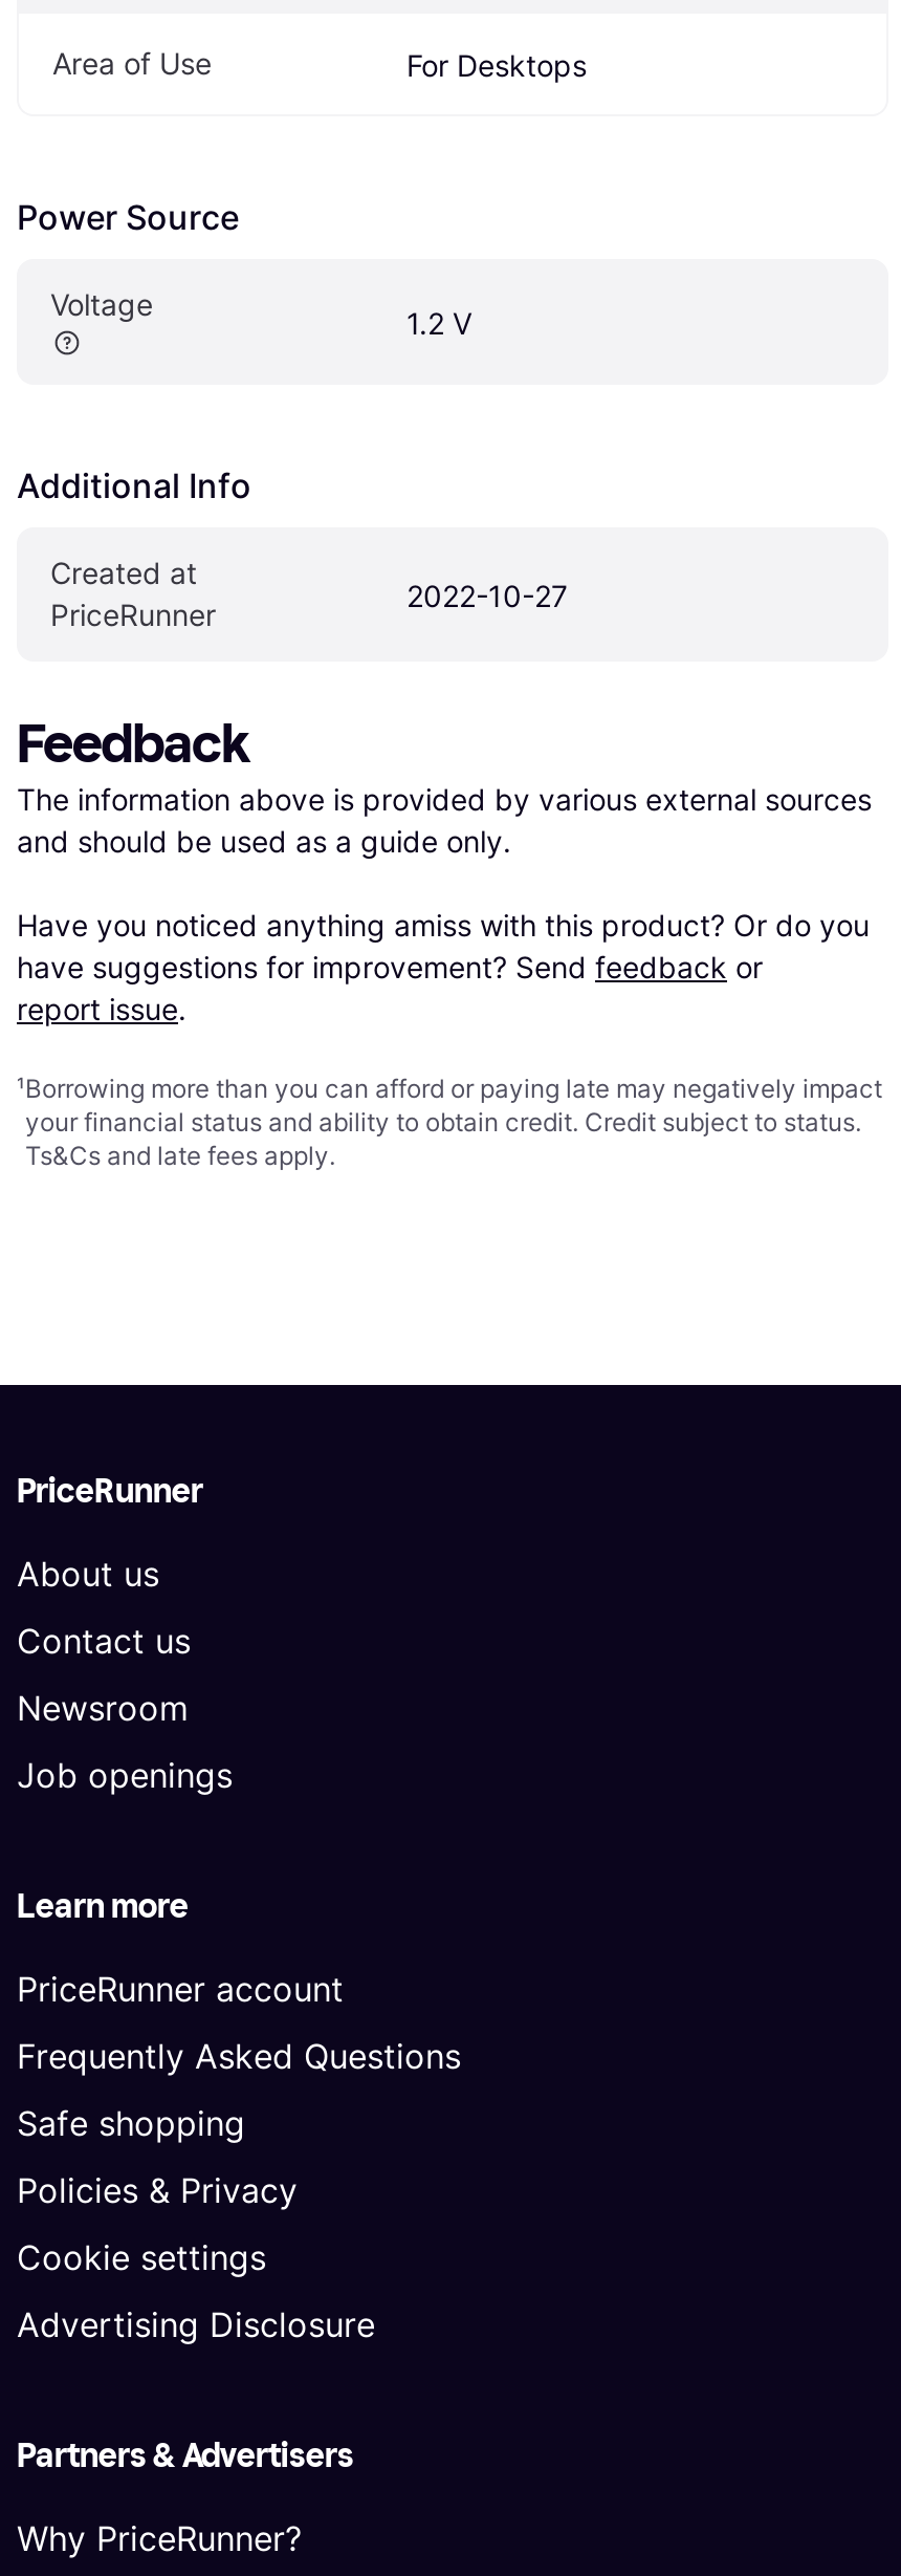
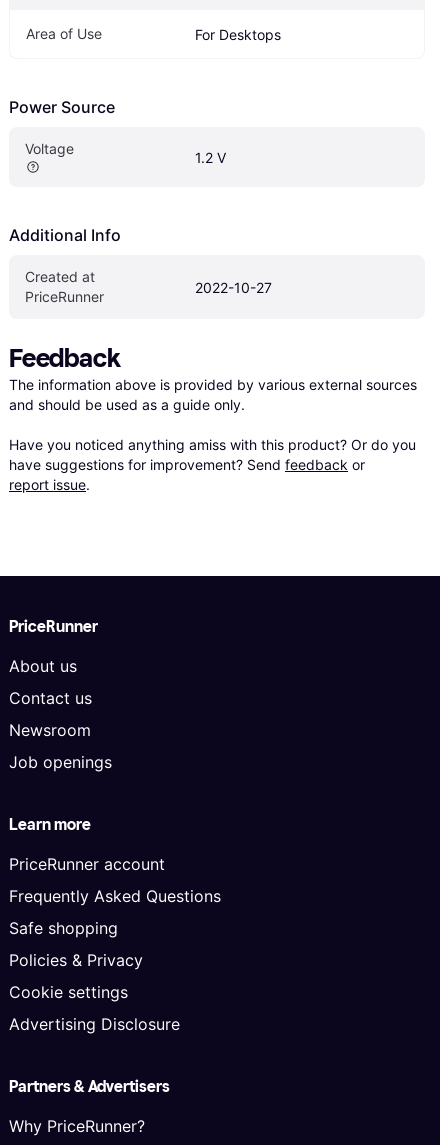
[17,1073,882,1172] ¹Borrowing more than you can afford or paying late may negatively impact | your financial status and ability to obtain credit. Credit subject to status. | Ts&Cs and late fees apply. -> none

